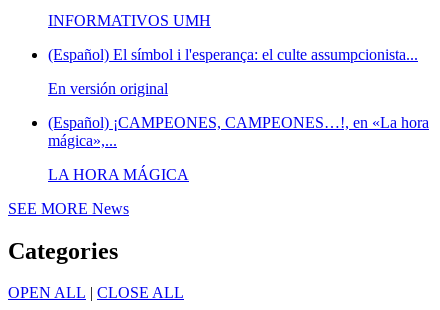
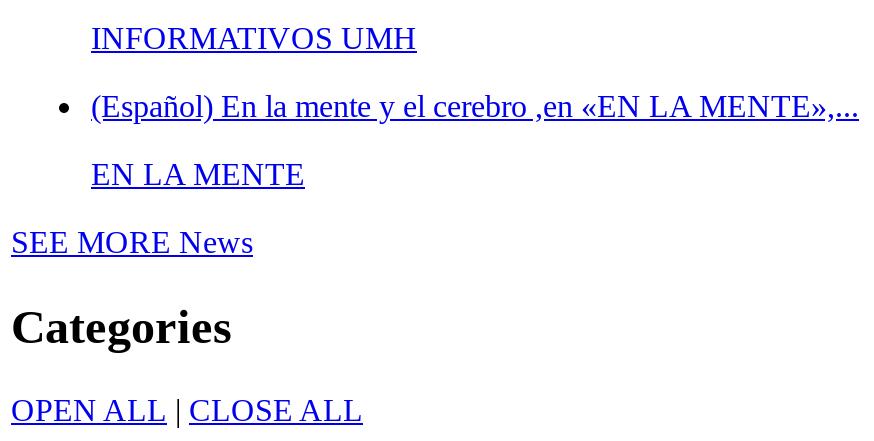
[48,46,429,183] (Español) El símbol i l'esperança: el culte assumpcionista... | En versión original | (Español) ¡CAMPEONES, CAMPEONES…!, en «La hora | mágica»,... | LA HORA MÁGICA -> [91,88,859,190] (Español) En la mente y el cerebro ,en «EN LA MENTE»,... | EN LA MENTE

